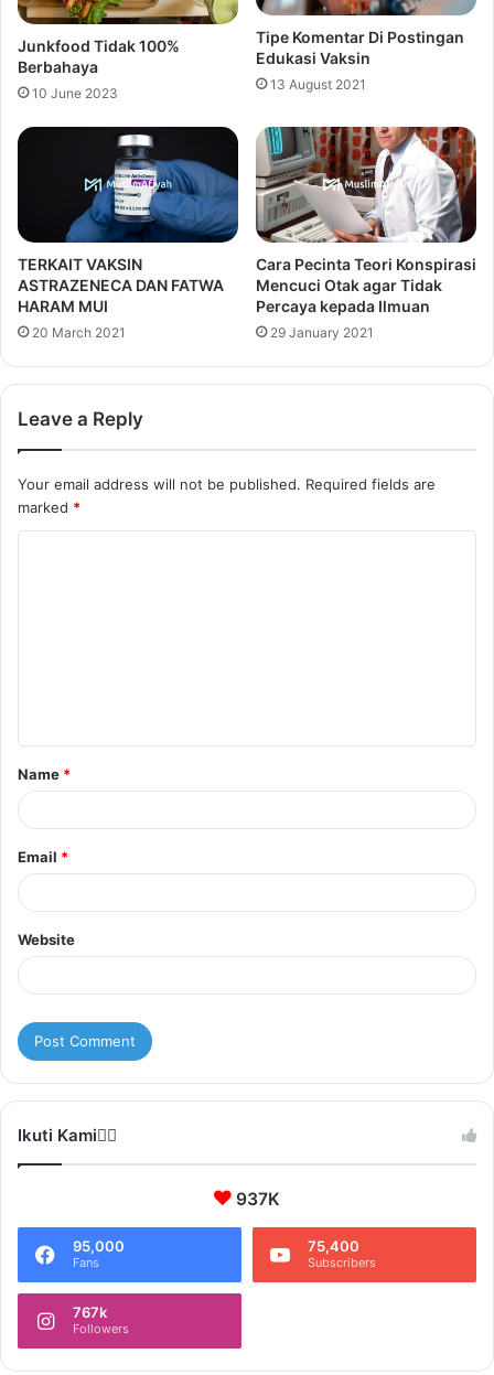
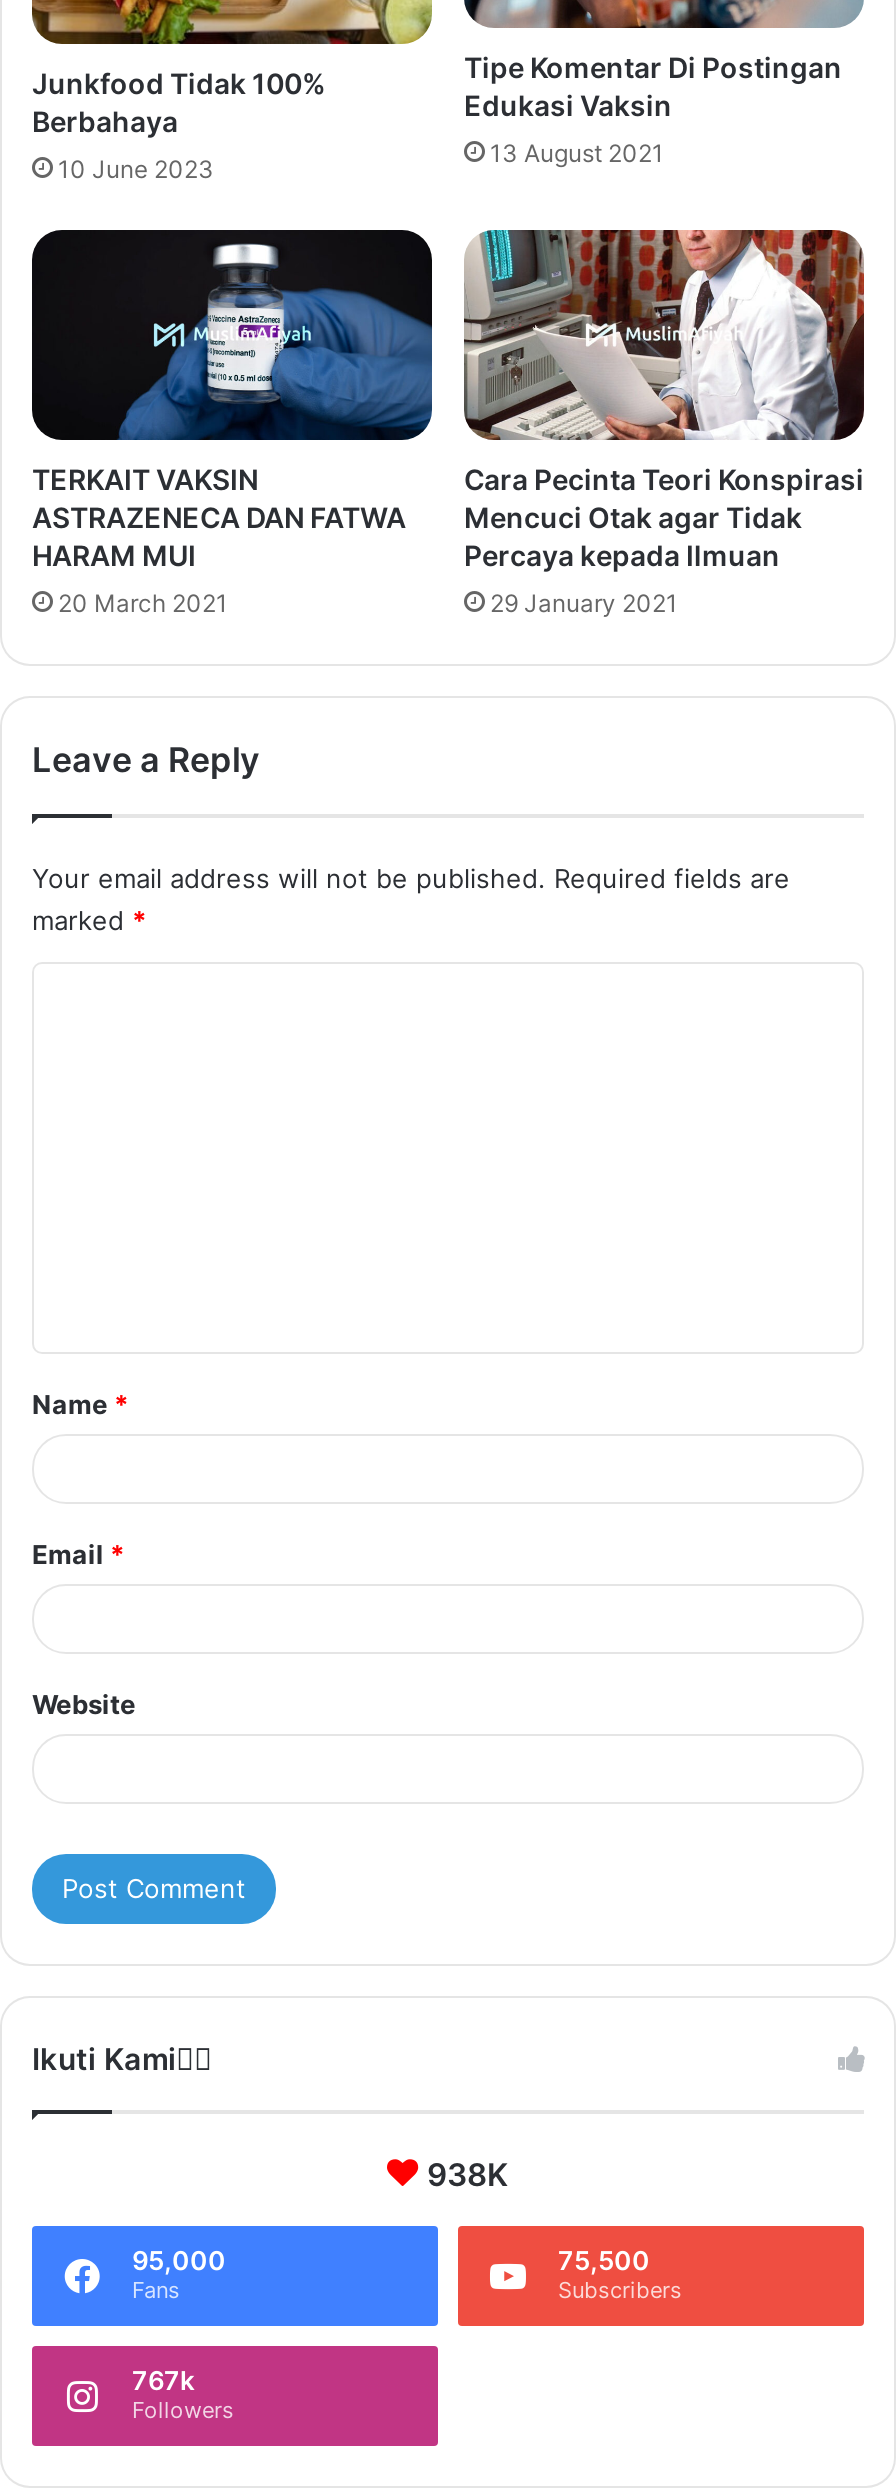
[236,1188,280,1209] 937K -> [427,2155,509,2193] 938K
[308,1237,359,1254] 75,400 -> [558,2243,650,2275] 75,500

